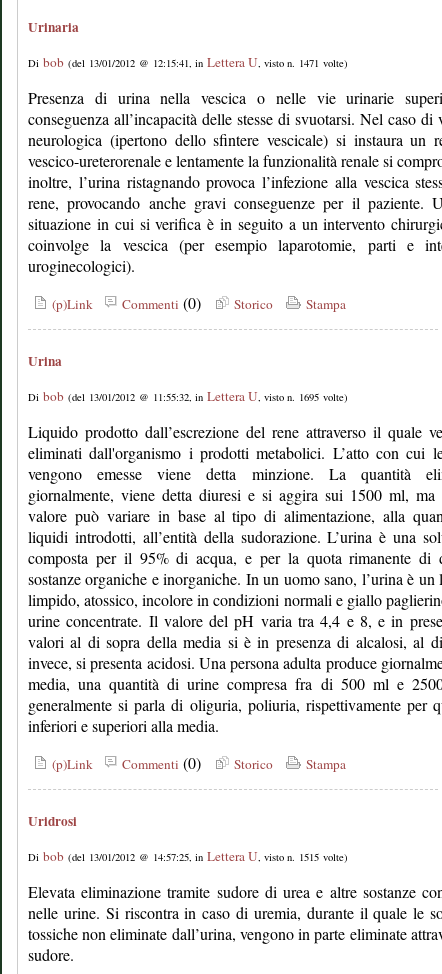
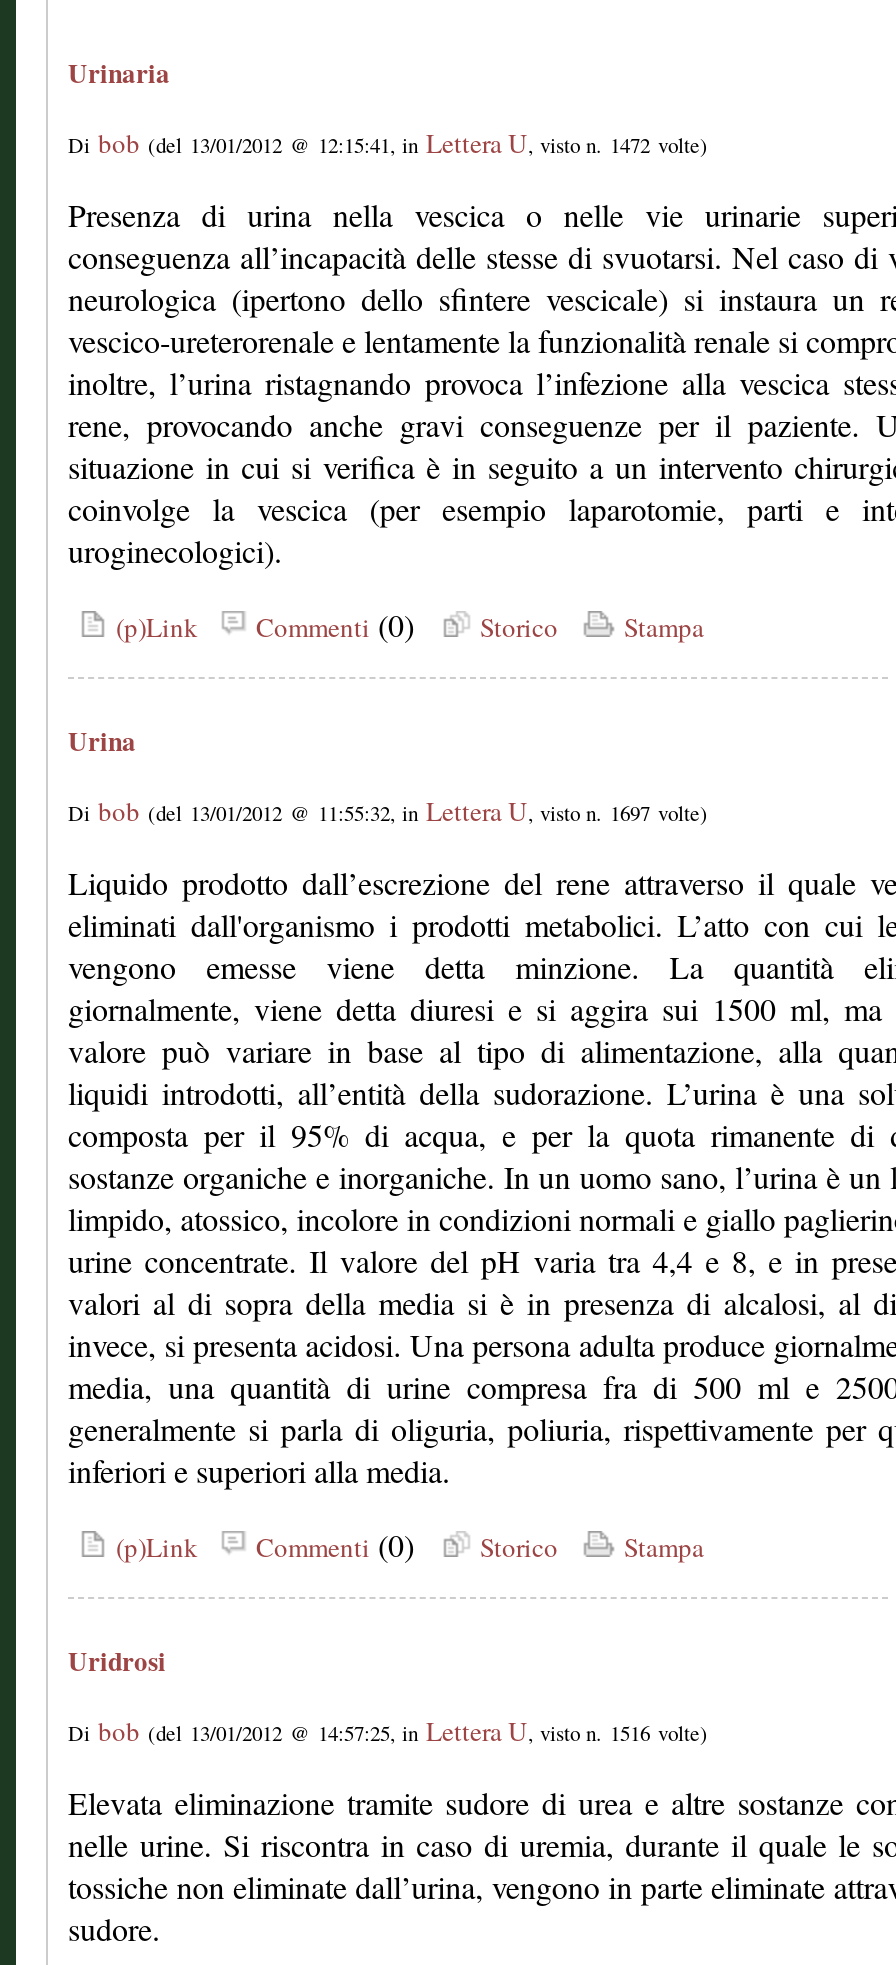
[28,53,348,71] Di bob (del 13/01/2012 @ 12:15:41, in Lettera U, visto n. 1471 volte) -> [68,125,708,161] Di bob (del 13/01/2012 @ 12:15:41, in Lettera U, visto n. 1472 volte)
[28,387,348,405] Di bob (del 13/01/2012 @ 11:55:32, in Lettera U, visto n. 1695 volte) -> [68,793,708,829] Di bob (del 13/01/2012 @ 11:55:32, in Lettera U, visto n. 1697 volte)
[28,847,348,865] Di bob (del 13/01/2012 @ 14:57:25, in Lettera U, visto n. 1515 volte) -> [68,1713,708,1749] Di bob (del 13/01/2012 @ 14:57:25, in Lettera U, visto n. 1516 volte)

